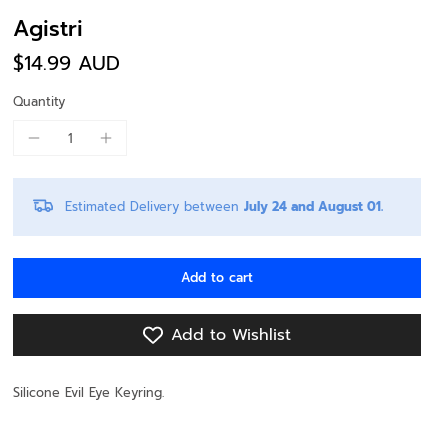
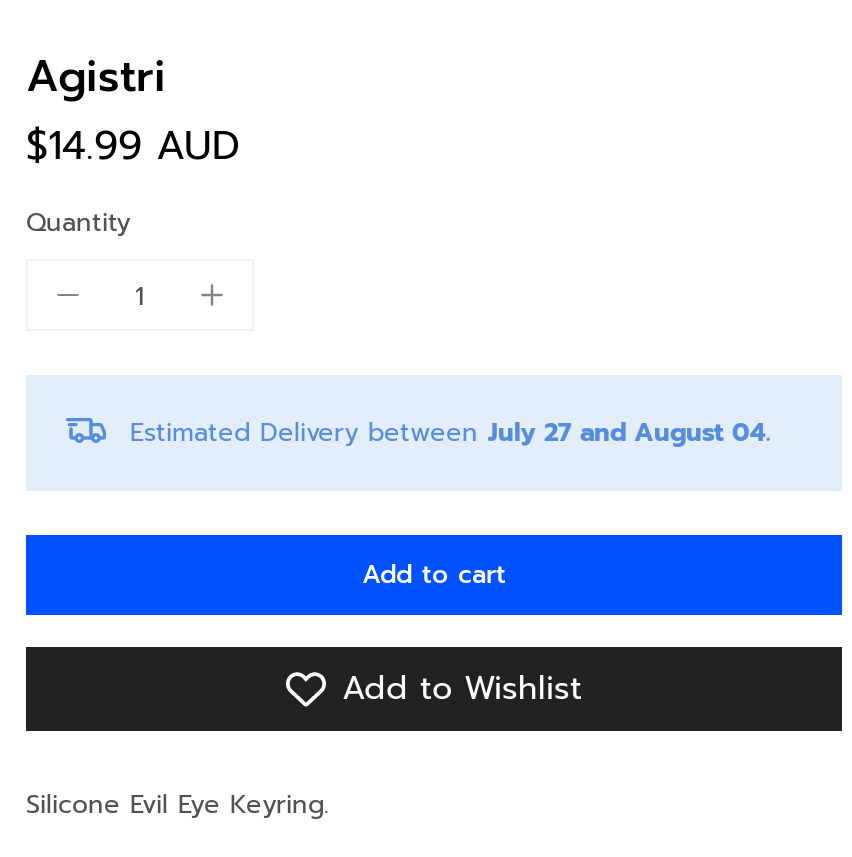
[65,197,383,216] Estimated Delivery between July 24 and August 01. -> [130,414,770,452] Estimated Delivery between July 27 and August 04.

